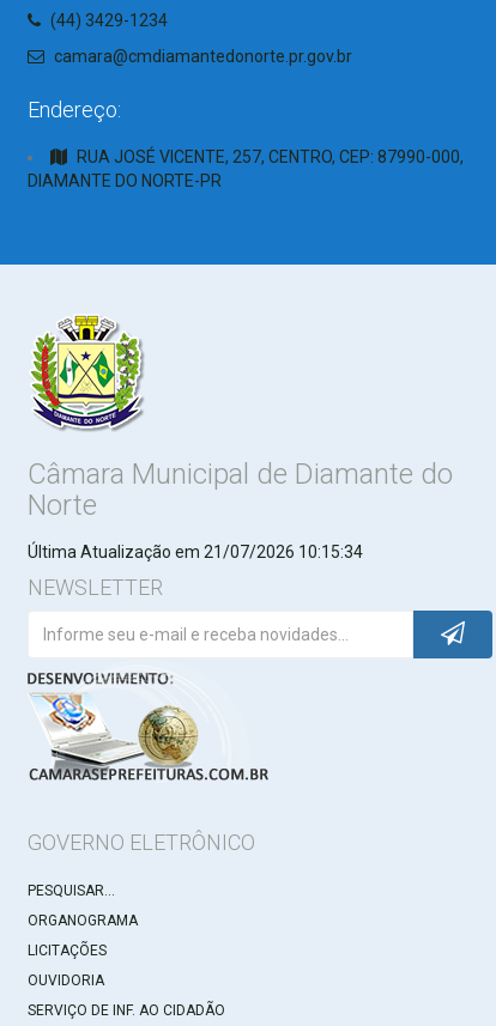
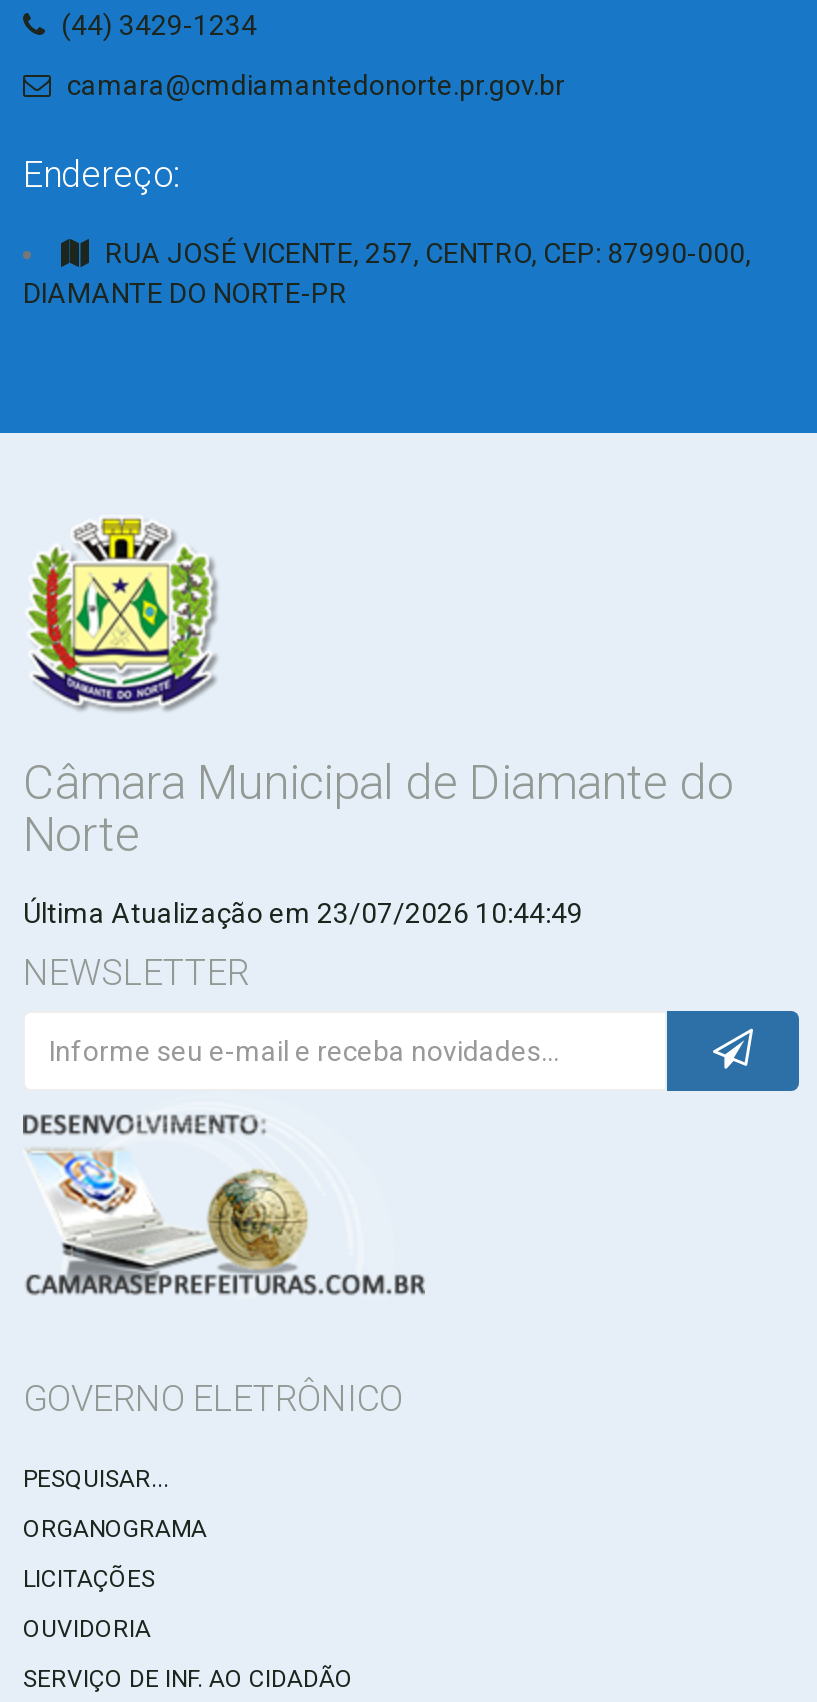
[28,542,363,561] Última Atualização em 21/07/2026 10:15:34 -> [23,897,583,929] Última Atualização em 23/07/2026 10:44:49

